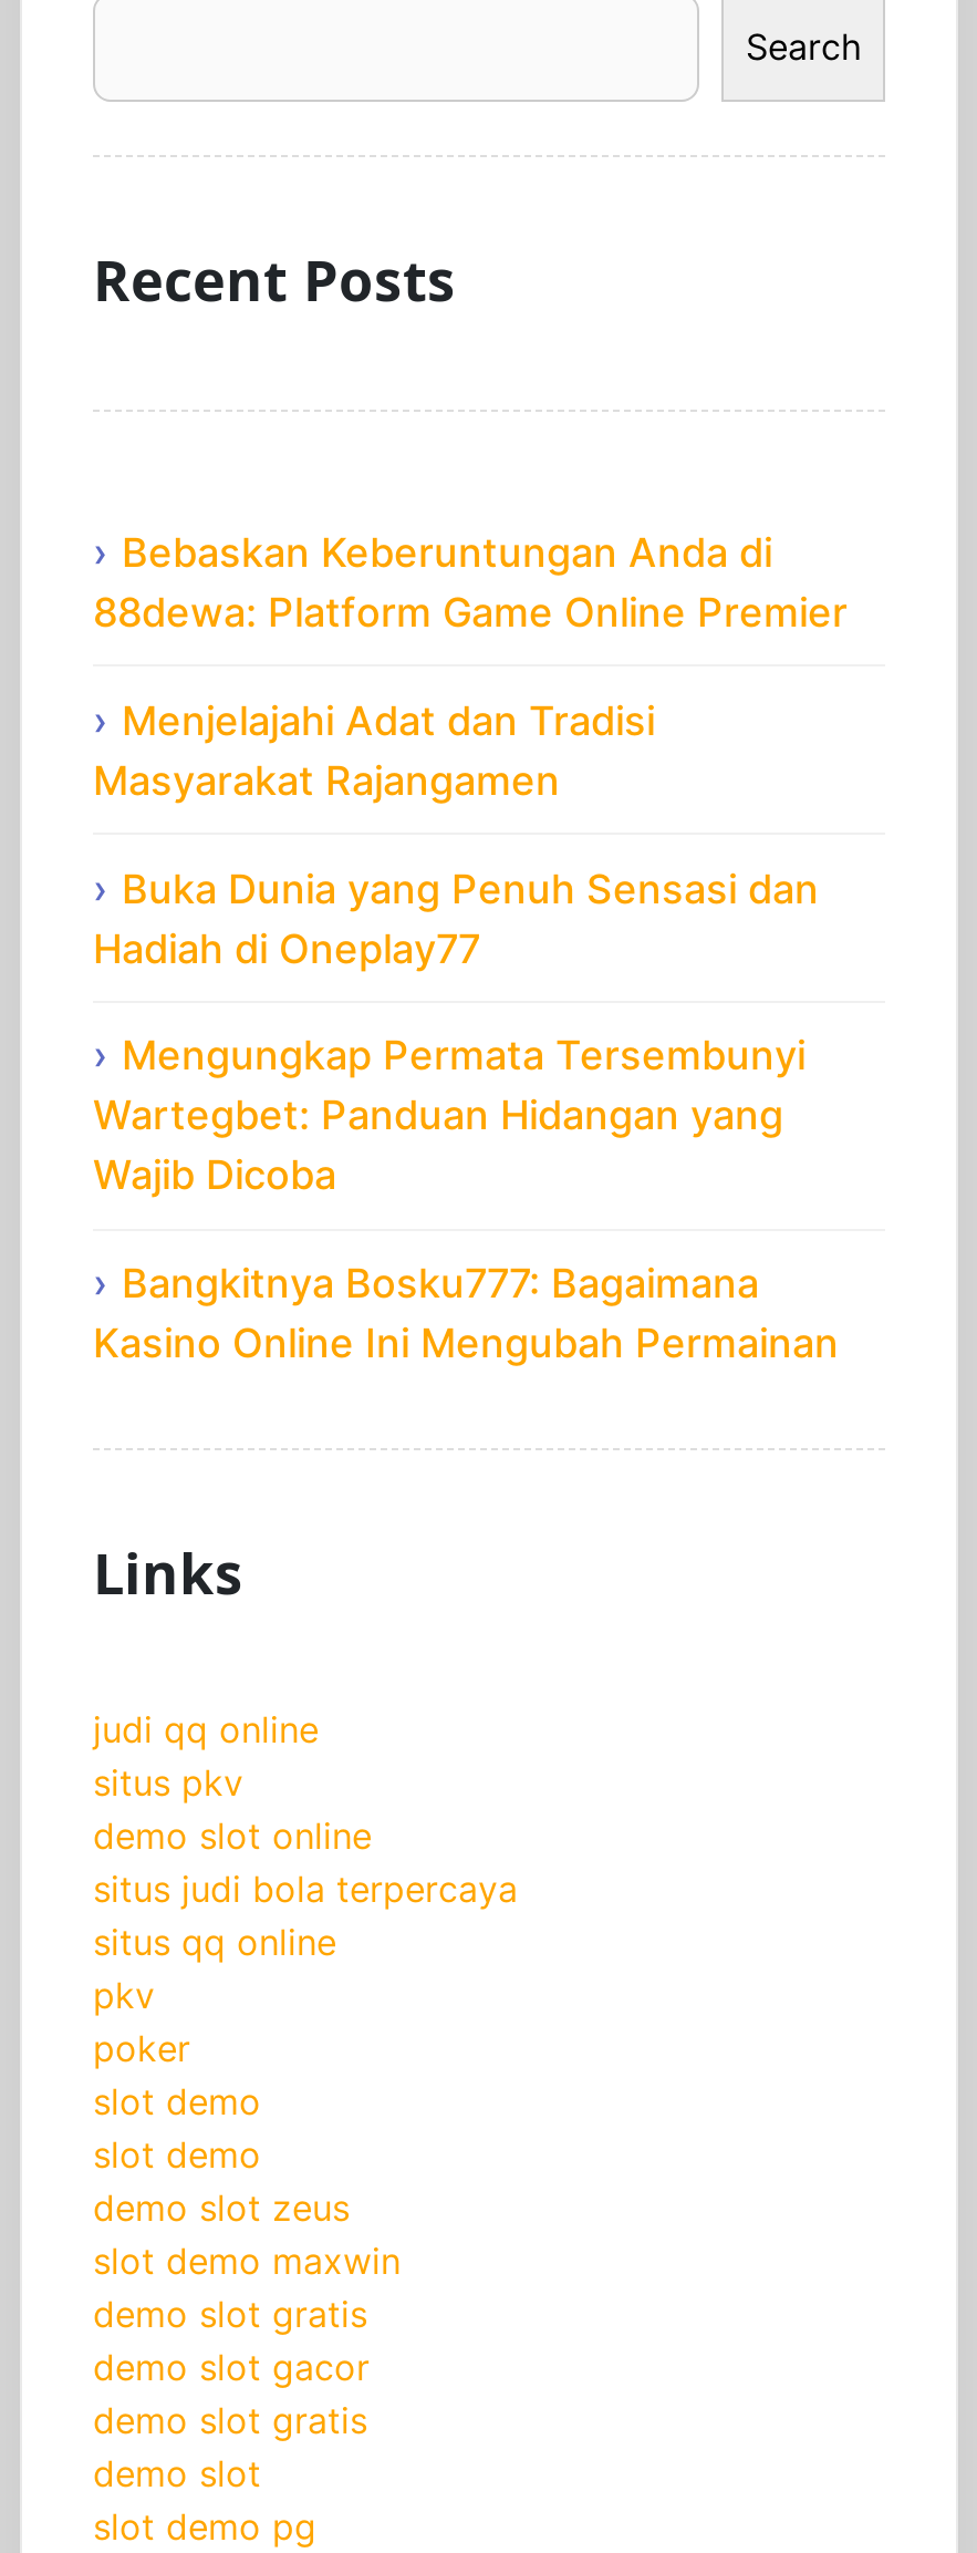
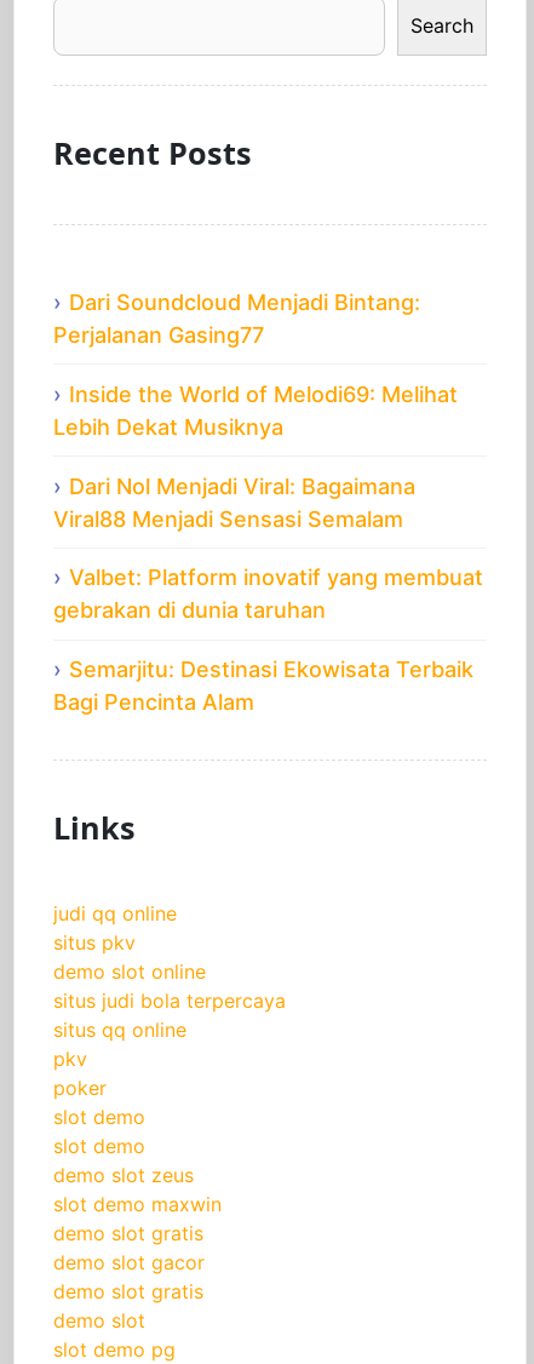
[93,529,848,635] Bebaskan Keberuntungan Anda di | 88dewa: Platform Game Online Premier -> [53,290,420,348] Dari Soundcloud Menjadi Bintang: | Perjalanan Gasing77
[93,697,655,803] Menjelajahi Adat dan Tradisi | Masyarakat Rajangamen -> [53,381,458,439] Inside the World of Melodi69: Melihat | Lebih Dekat Musiknya
[93,865,819,971] Buka Dunia yang Penuh Sensasi dan | Hadiah di Oneplay77 -> [53,473,415,531] Dari Nol Menjadi Viral: Bagaimana | Viral88 Menjadi Sensasi Semalam
[93,1032,805,1199] Mengungkap Permata Tersembunyi | Wartegbet: Panduan Hidangan yang | Wajib Dicoba -> [53,565,483,623] Valbet: Platform inovatif yang membuat | gebrakan di dunia taruhan
[93,1260,839,1366] Bangkitnya Bosku777: Bagaimana | Kasino Online Ini Mengubah Permainan -> [53,657,473,715] Semarjitu: Destinasi Ekowisata Terbaik | Bagi Pencinta Alam

